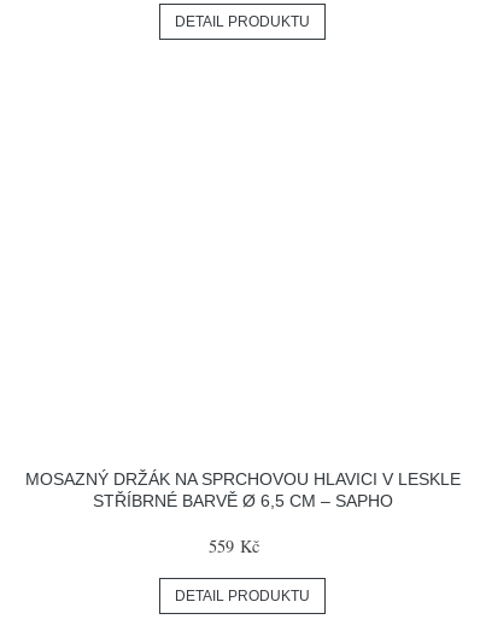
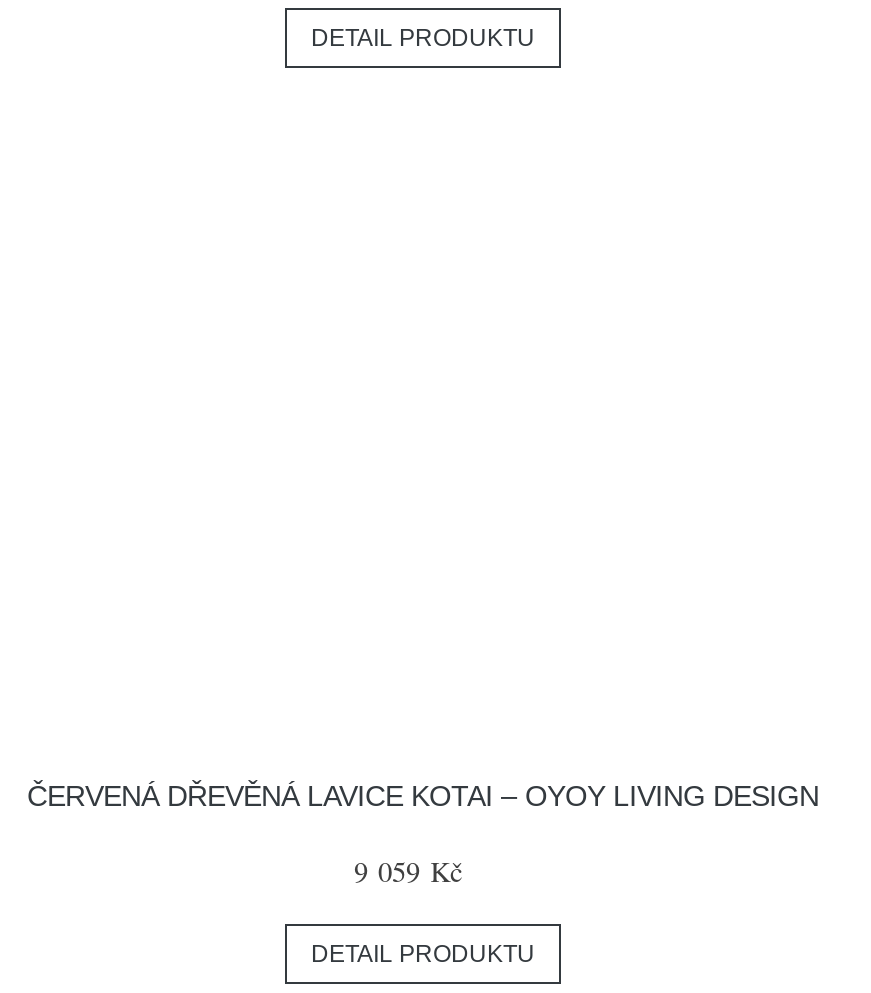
[25,469,460,510] MOSAZNÝ DRŽÁK NA SPRCHOVOU HLAVICI V LESKLE | STŘÍBRNÉ BARVĚ Ø 6,5 CM – SAPHO -> [27,779,819,811] ČERVENÁ DŘEVĚNÁ LAVICE KOTAI – OYOY LIVING DESIGN
[208,534,259,557] 559 Kč -> [354,851,462,889] 9 059 Kč

